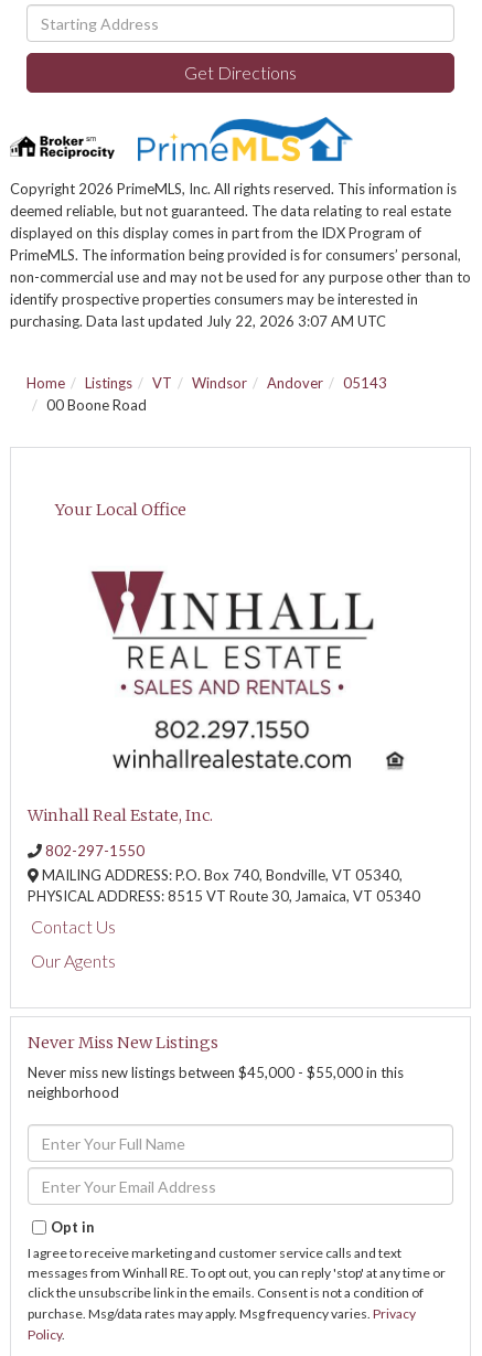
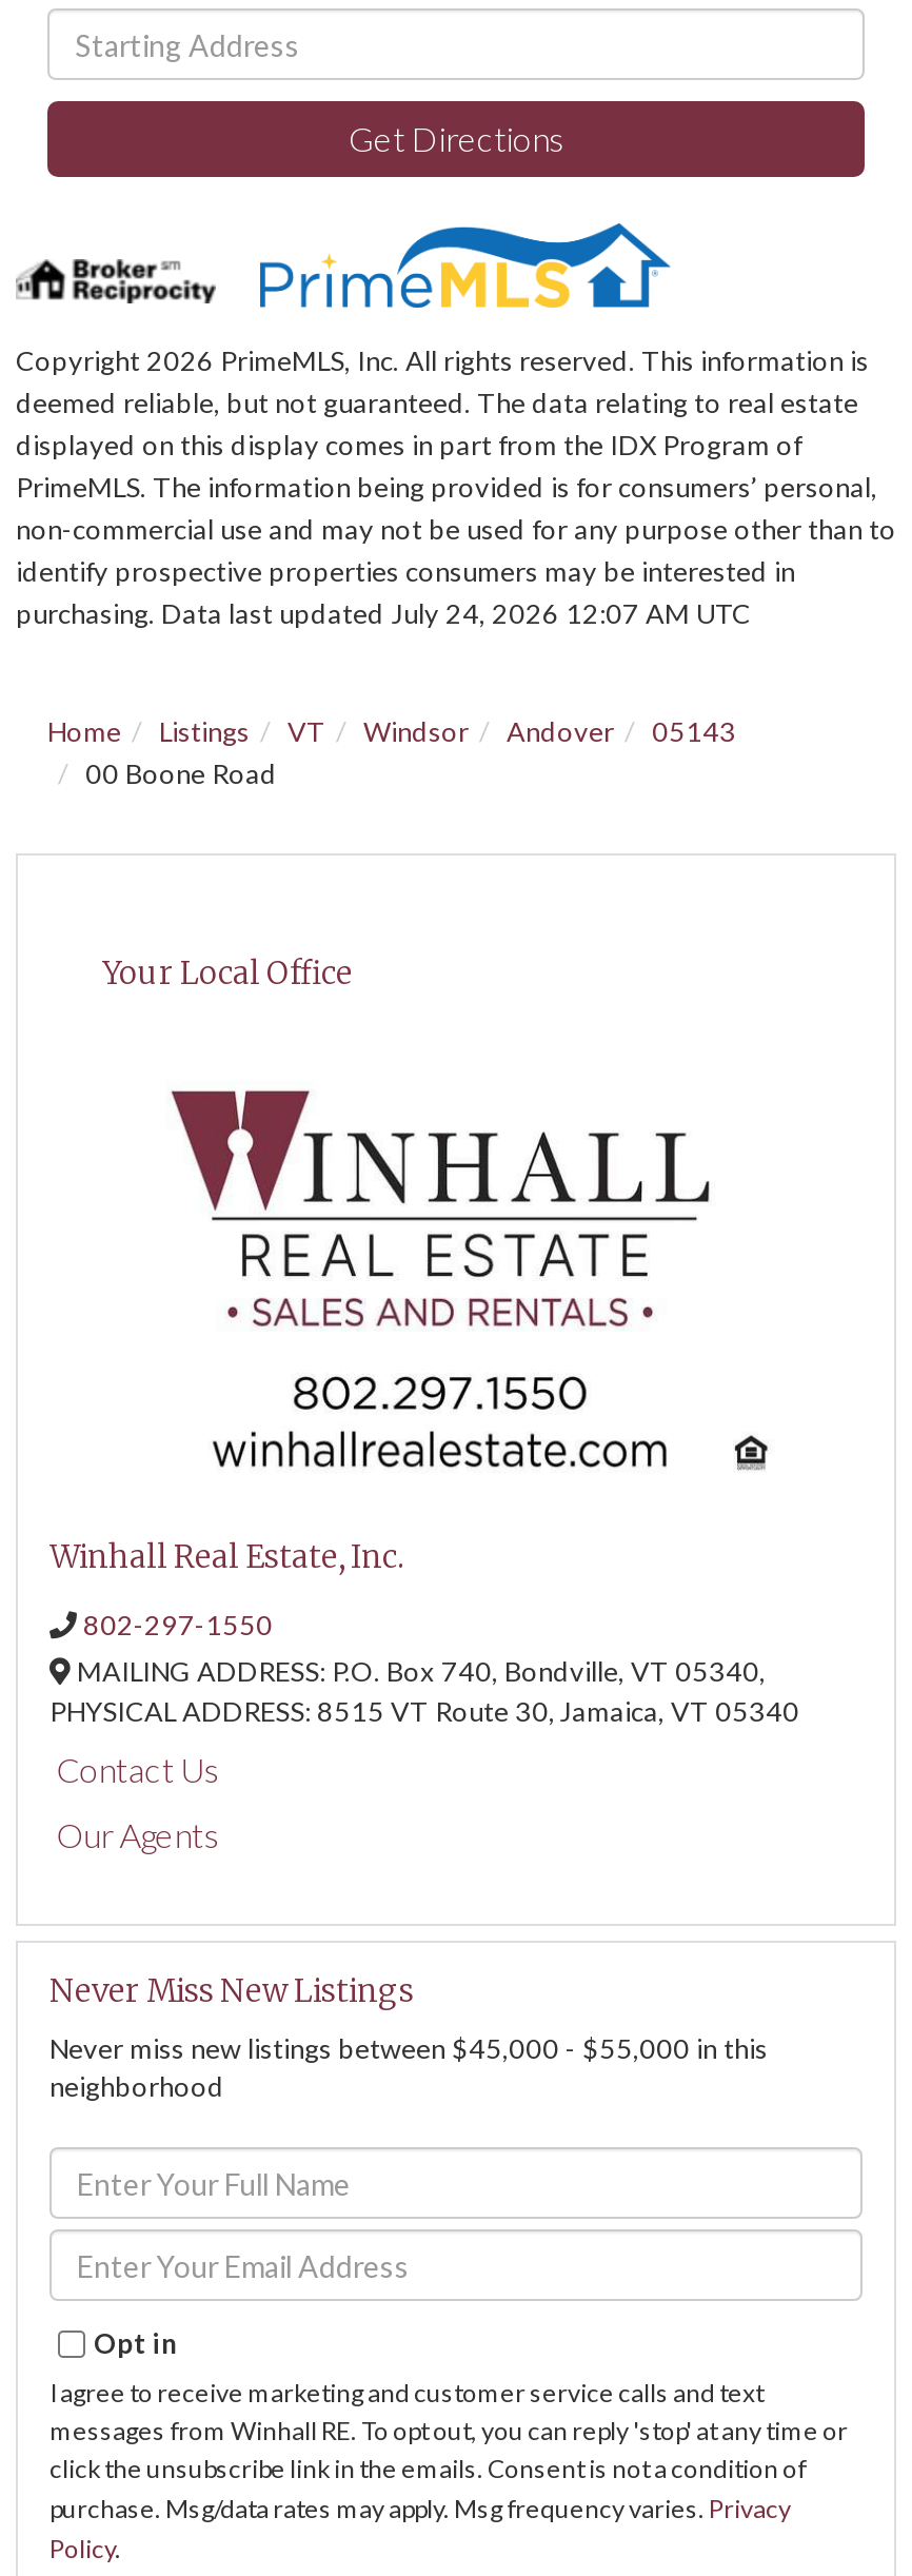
[10,313,386,330] purchasing. Data last updated July 22, 2026 3:07 AM UTC -> [16,597,751,631] purchasing. Data last updated July 24, 2026 12:07 AM UTC

